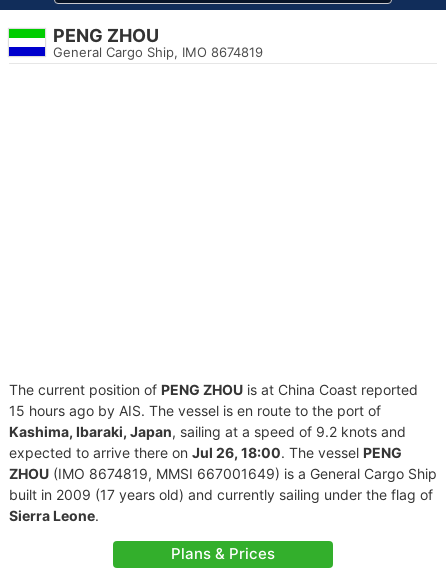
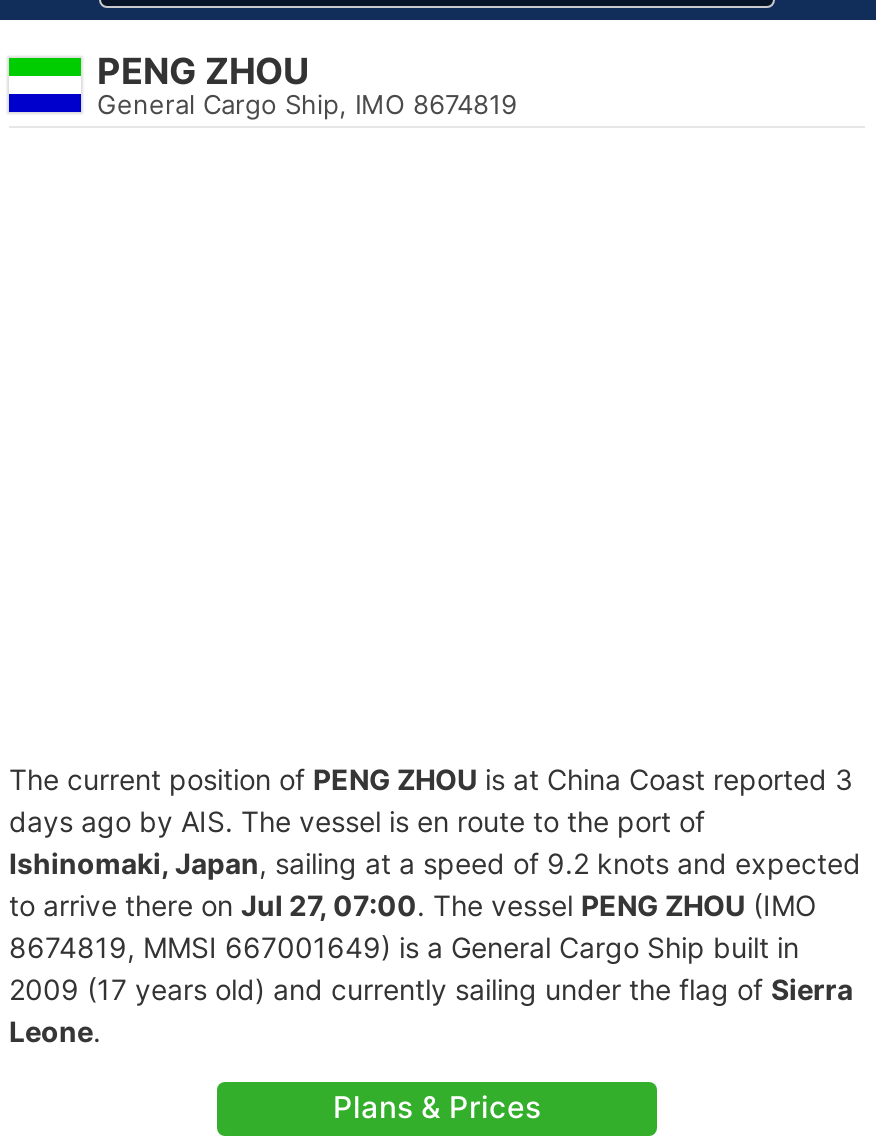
[9,381,437,524] The current position of PENG ZHOU is at China Coast reported | 15 hours ago by AIS. The vessel is en route to the port of | Kashima, Ibaraki, Japan, sailing at a speed of 9.2 knots and | expected to arrive there on Jul 26, 18:00. The vessel PENG | ZHOU (IMO 8674819, MMSI 667001649) is a General Cargo Ship | built in 2009 (17 years old) and currently sailing under the flag of | Sierra Leone. -> [9,762,861,1048] The current position of PENG ZHOU is at China Coast reported 3 | days ago by AIS. The vessel is en route to the port of | Ishinomaki, Japan, sailing at a speed of 9.2 knots and expected | to arrive there on Jul 27, 07:00. The vessel PENG ZHOU (IMO | 8674819, MMSI 667001649) is a General Cargo Ship built in | 2009 (17 years old) and currently sailing under the flag of Sierra | Leone.

